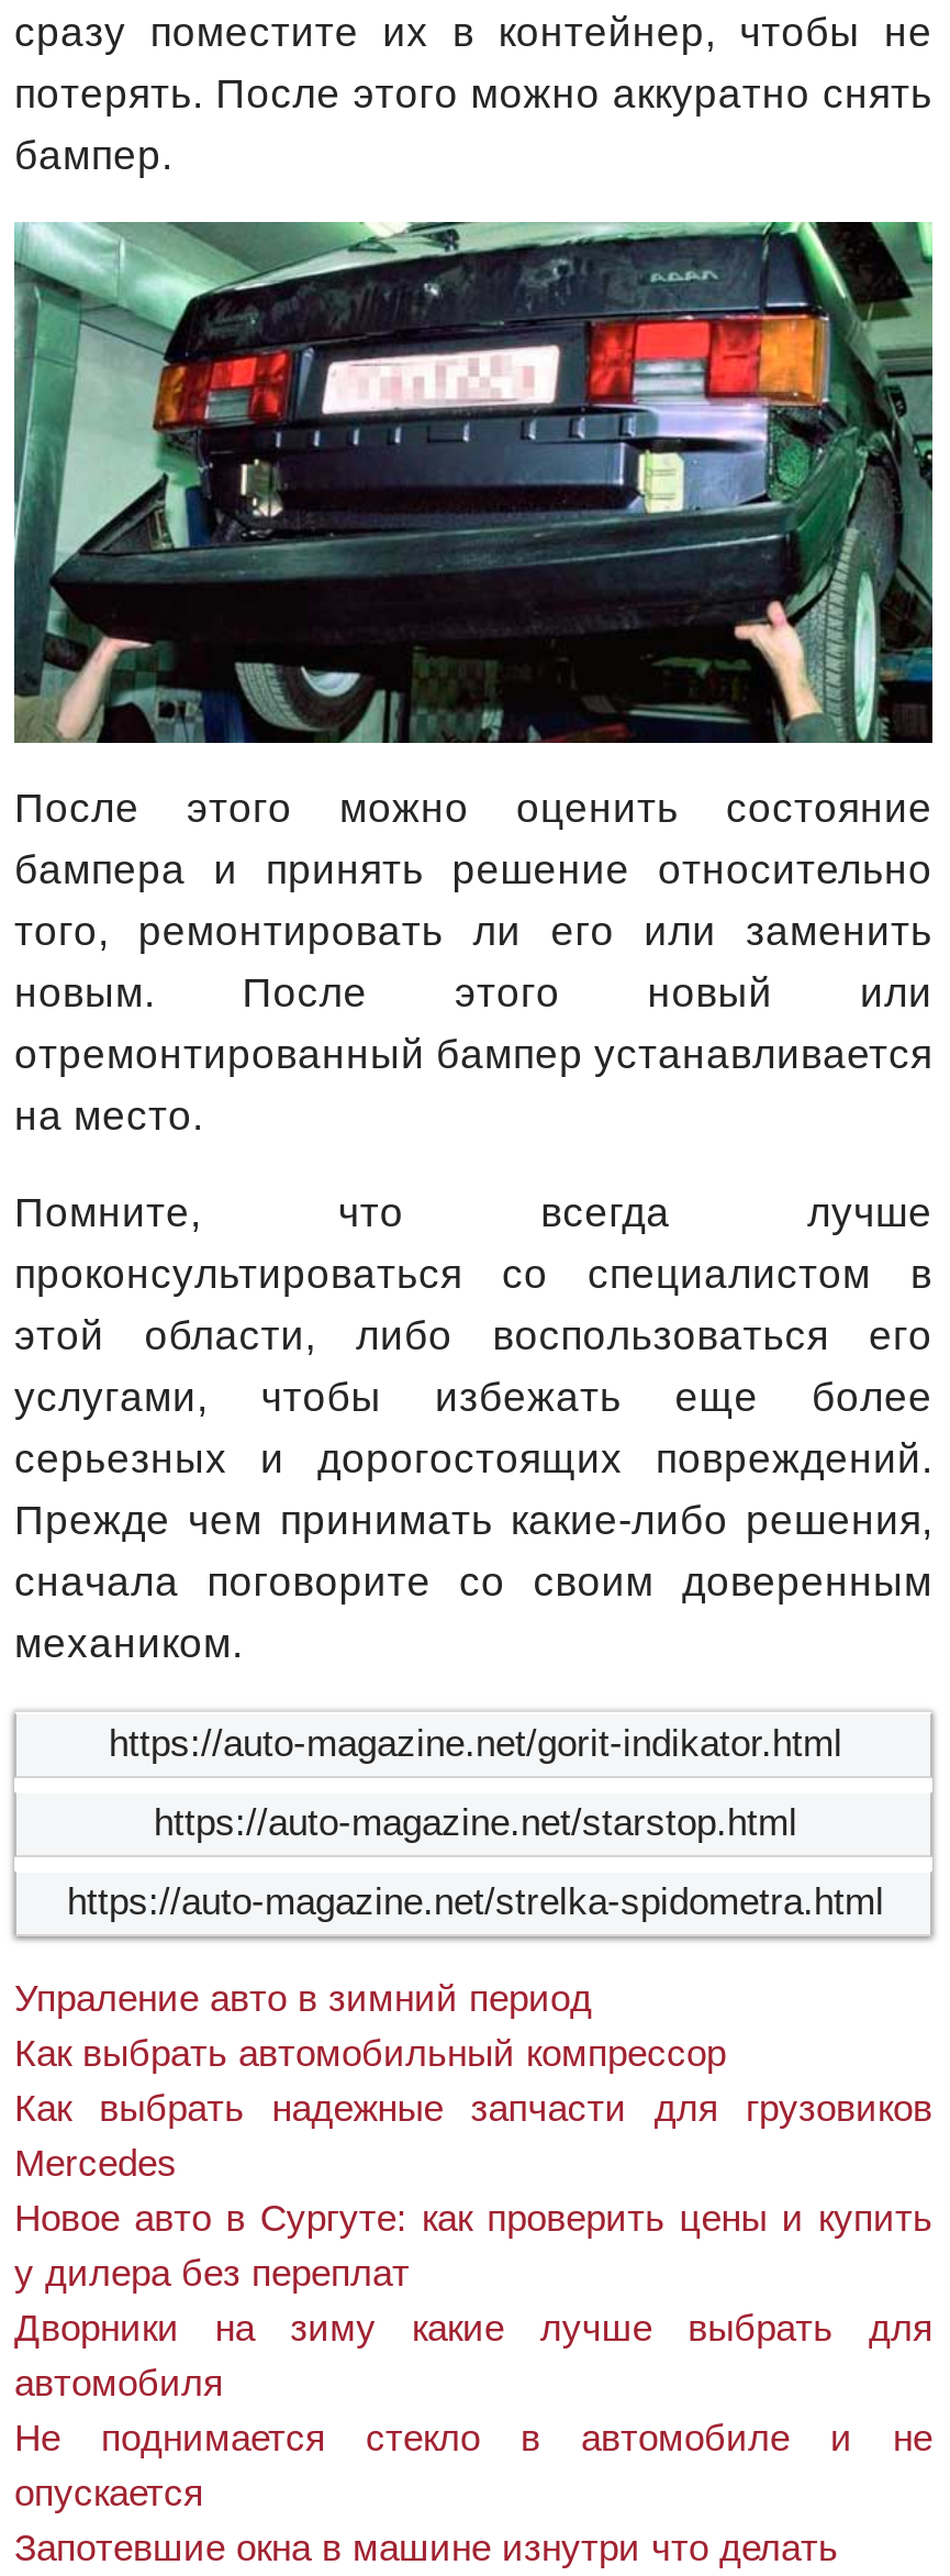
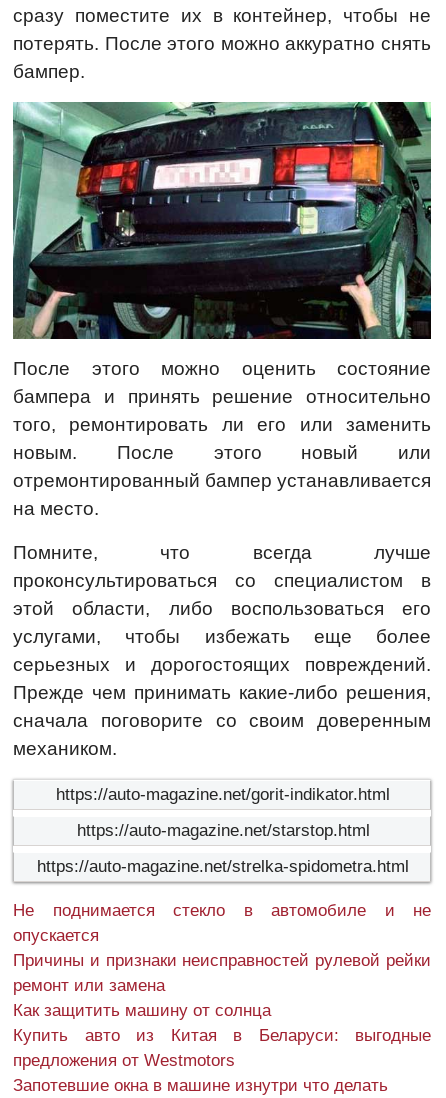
[14,1979,932,2405] Упраление авто в зимний период | Как выбрать автомобильный компрессор | Как выбрать надежные запчасти для грузовиков | Mercedes | Новое авто в Сургуте: как проверить цены и купить | у дилера без переплат | Дворники на зиму какие лучше выбрать для | автомобиля -> none
moved [14,2418,932,2515] -> [13,901,431,945]: Не поднимается стекло в автомобиле и не | опускается
none -> [13,951,431,1070] Причины и признаки неисправностей рулевой рейки | ремонт или замена | Как защитить машину от солнца | Купить авто из Китая в Беларуси: выгодные | предложения от Westmotors

